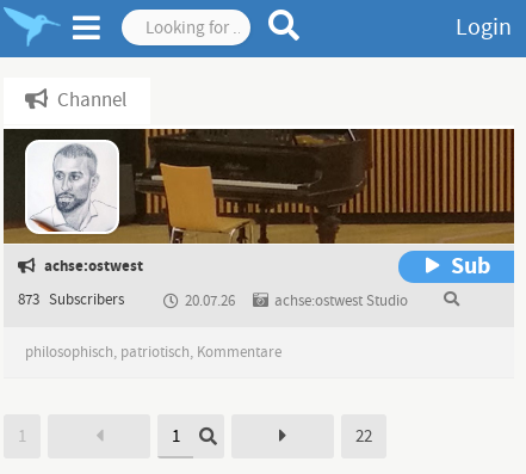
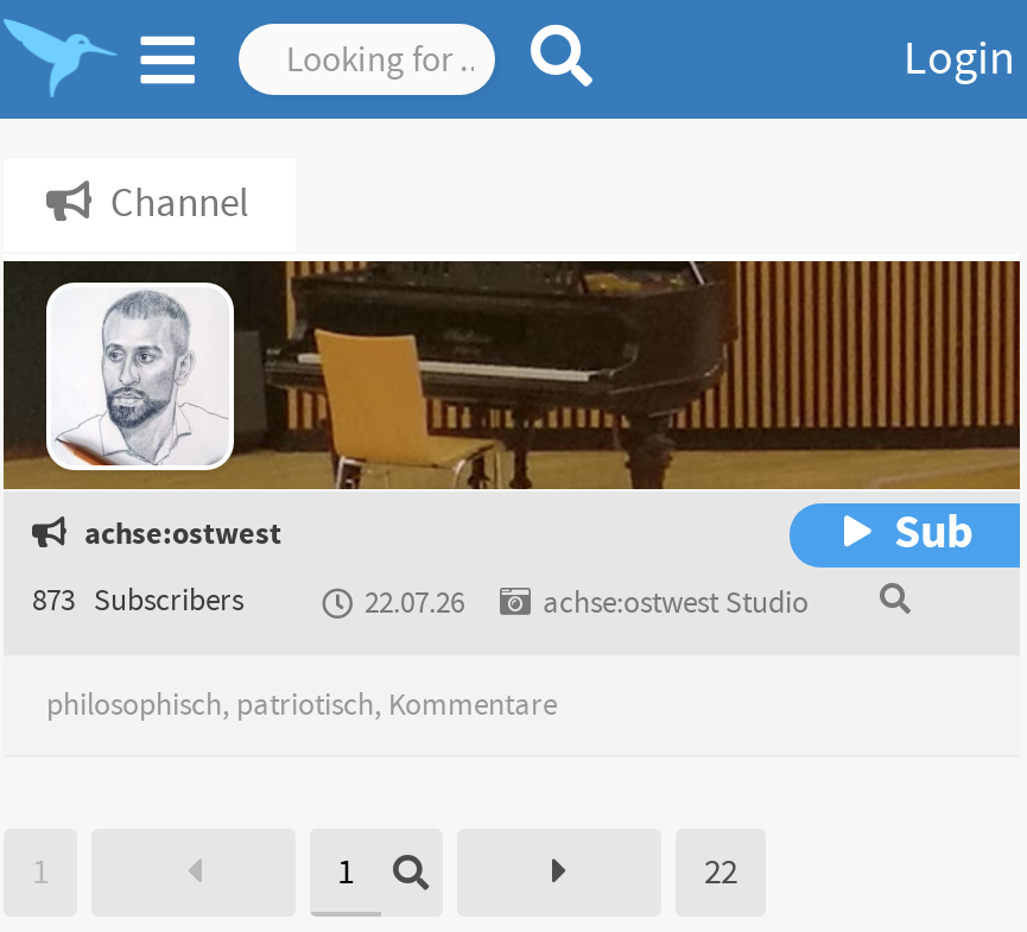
[185,292,235,311] 20.07.26 -> [364,585,464,623] 22.07.26

